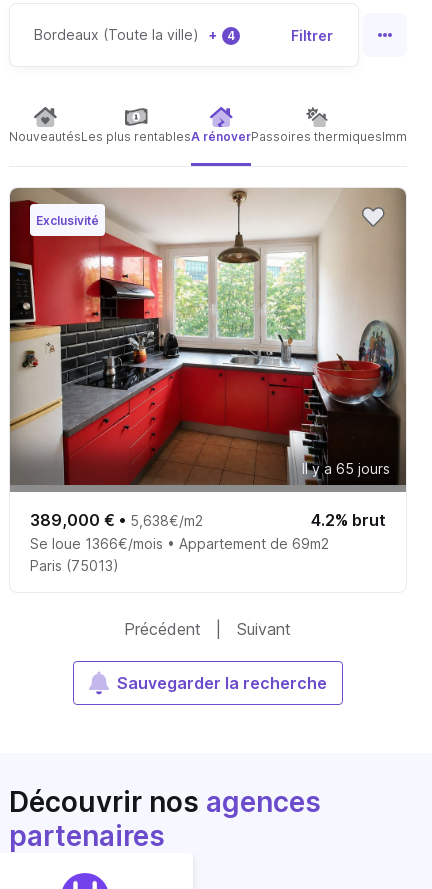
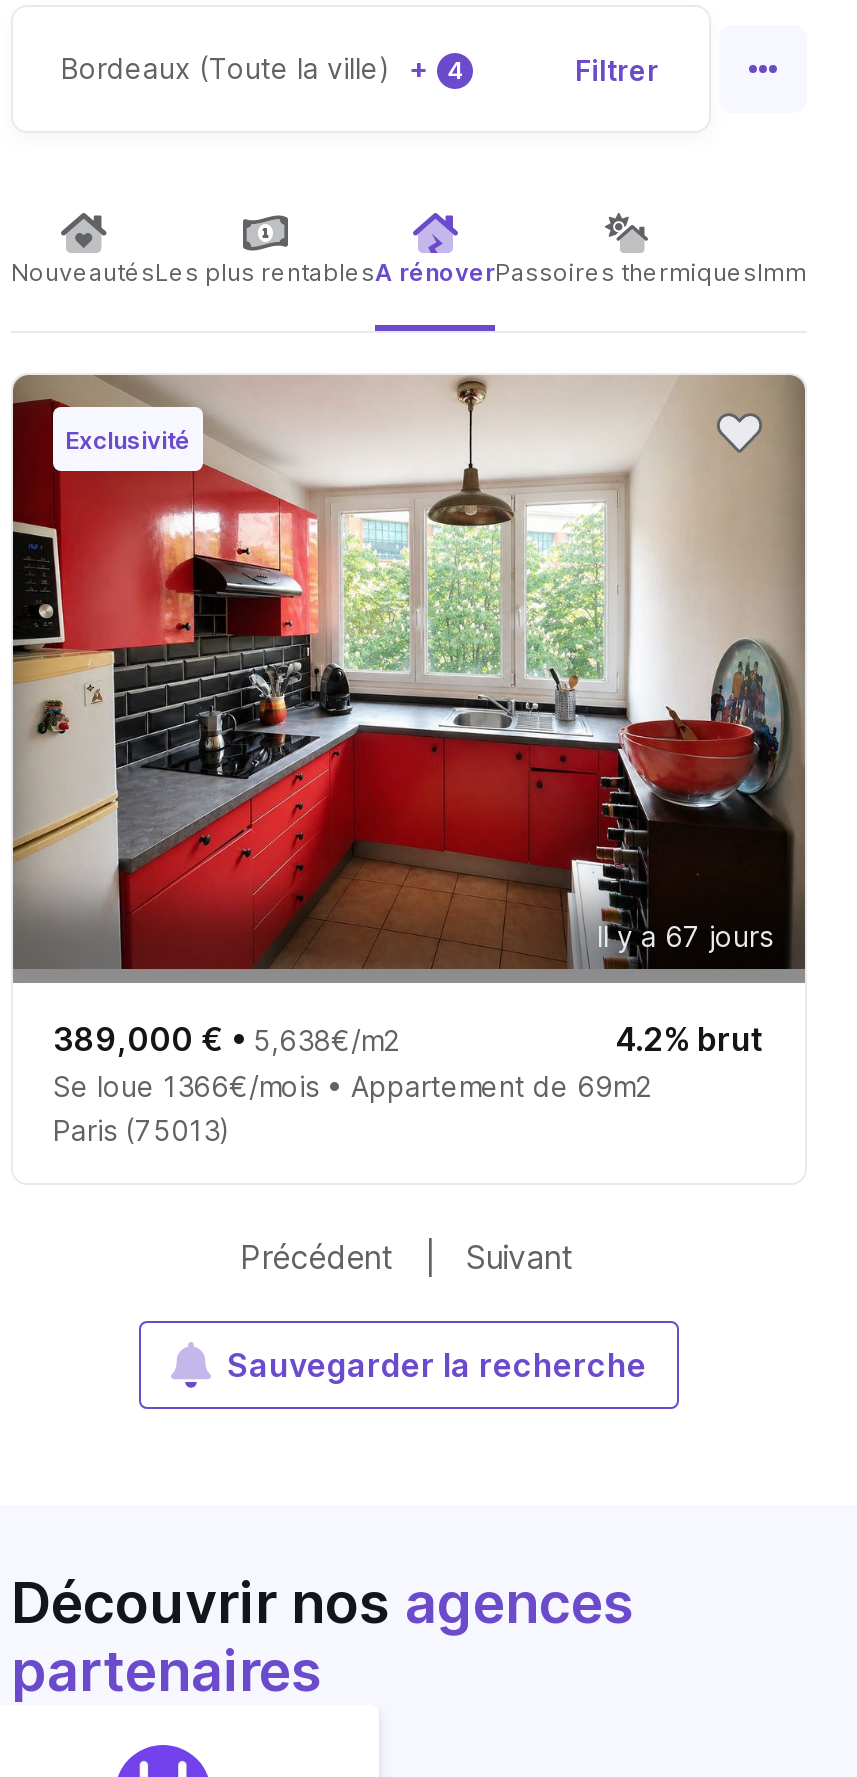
[302,460,390,477] Il y a 65 jours -> [597,919,773,953] Il y a 67 jours

